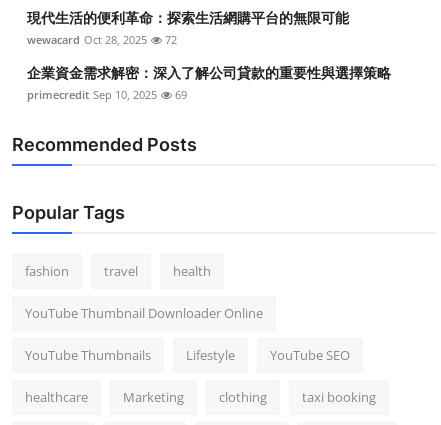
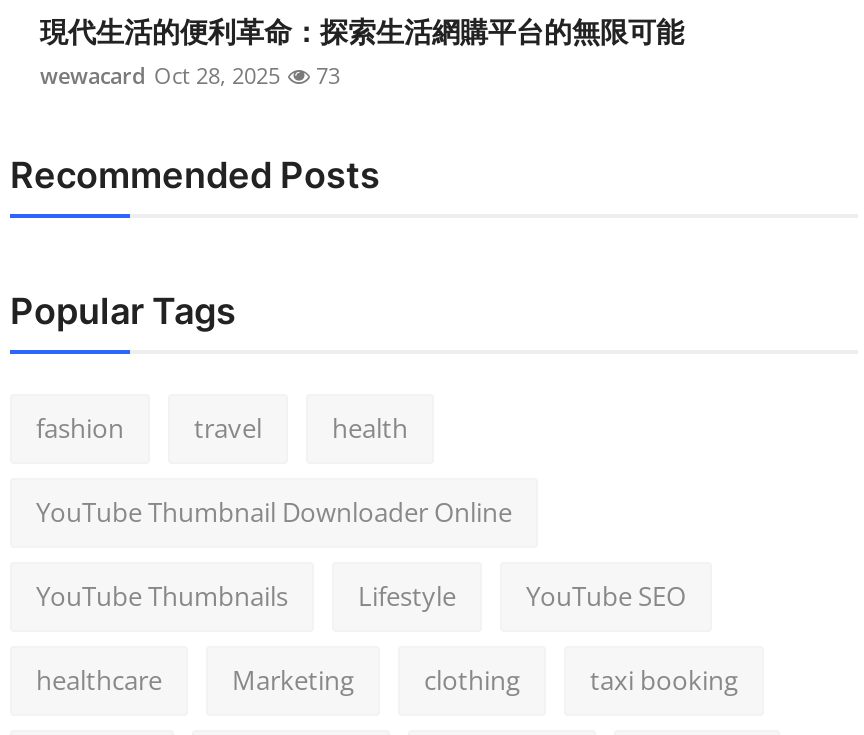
[27,32,391,102] 72 | 企業資金需求解密：深入了解公司貸款的重要性與選擇策略 | primecredit Sep 10, 2025 | 69 -> [310,60,340,90] 73

